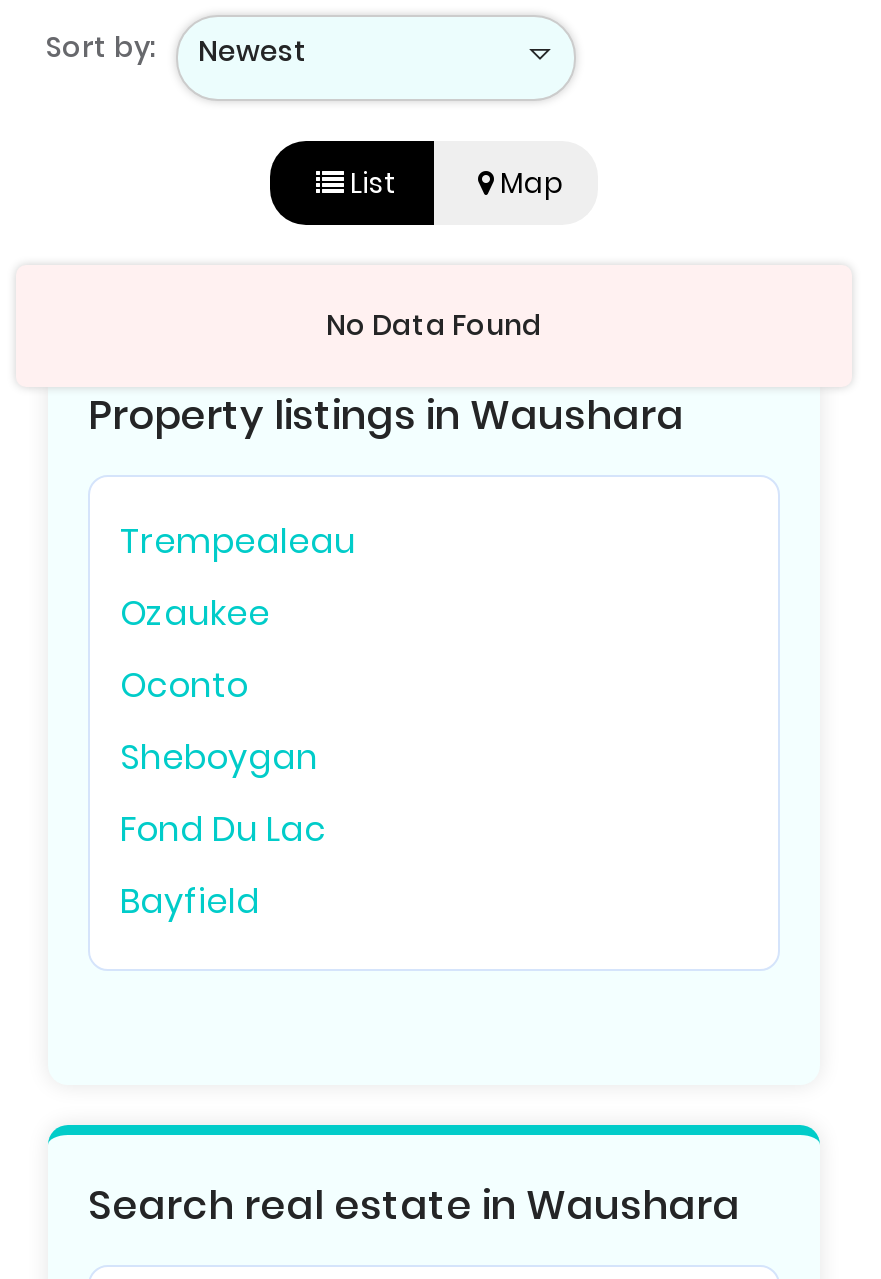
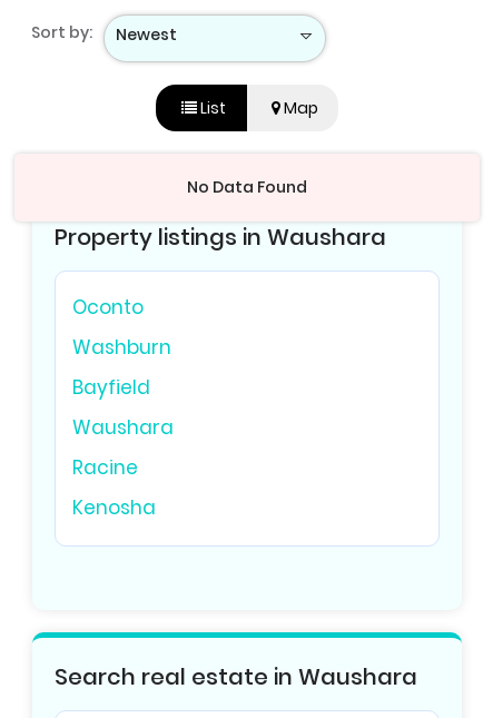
[120,517,356,637] Trempealeau | Ozaukee -> none
moved [120,661,248,709] -> [72,294,144,321]: Oconto
[120,733,326,853] Sheboygan | Fond Du Lac -> [72,334,171,361] Washburn
moved [120,877,260,925] -> [72,374,150,401]: Bayfield
none -> [72,414,174,521] Waushara | Racine | Kenosha

